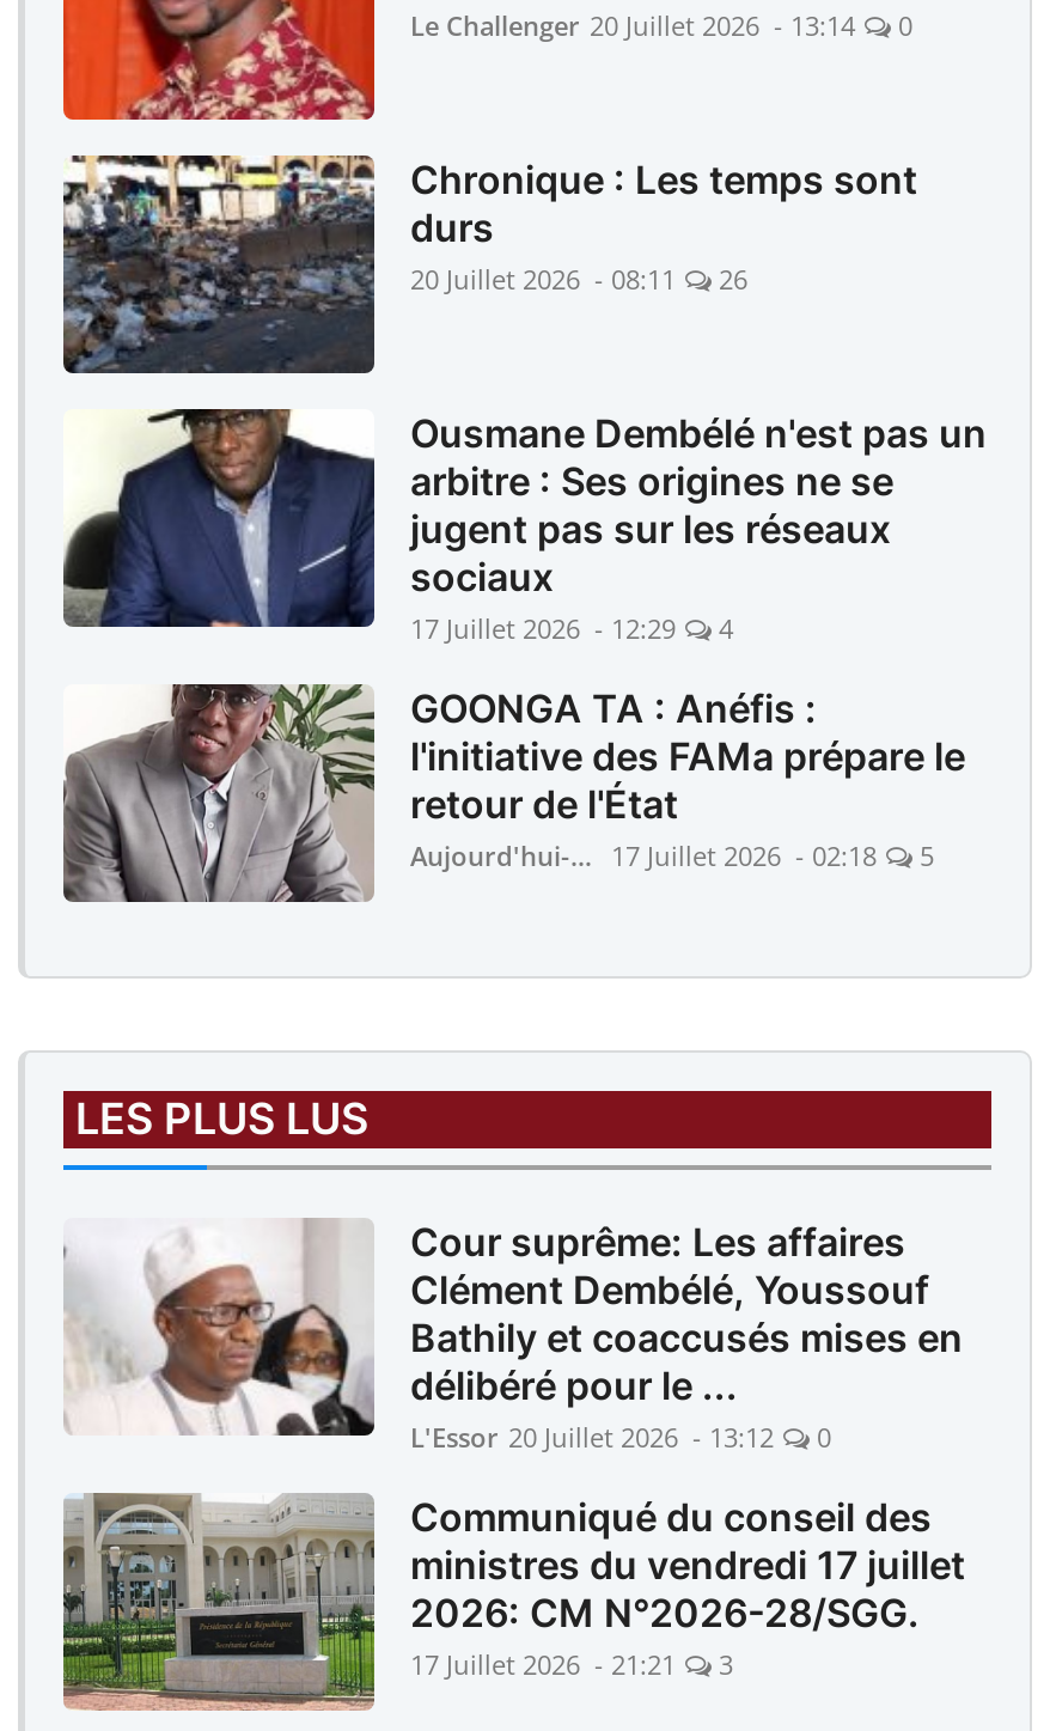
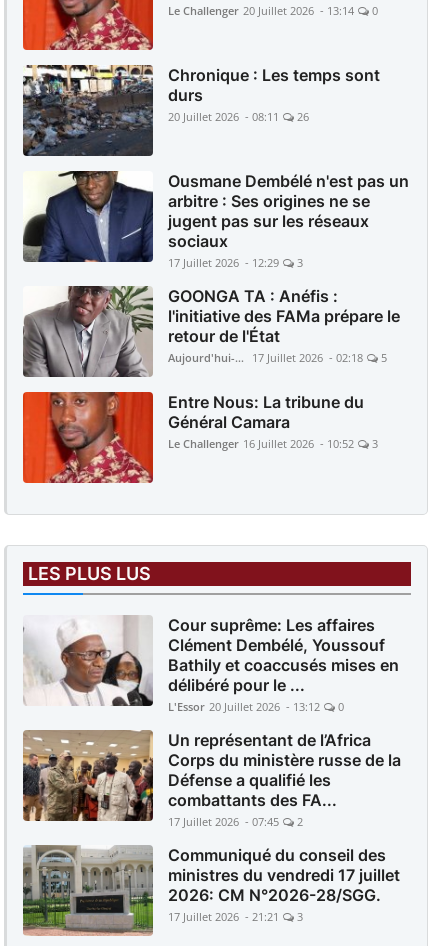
[410,611,733,646] 17 Juillet 2026 - 12:29 4 -> [168,255,303,270] 17 Juillet 2026 - 12:29 3
none -> [22,391,378,484] [image] | Entre Nous: La tribune du | Général Camara | Le Challenger 16 Juillet 2026 - 10:52 | 3
none -> [23,729,401,829] [image] | Un représentant de l’Africa | Corps du ministère russe de la | Défense a qualifié les | combattants des FA... | 17 Juillet 2026 - 07:45 | 2

